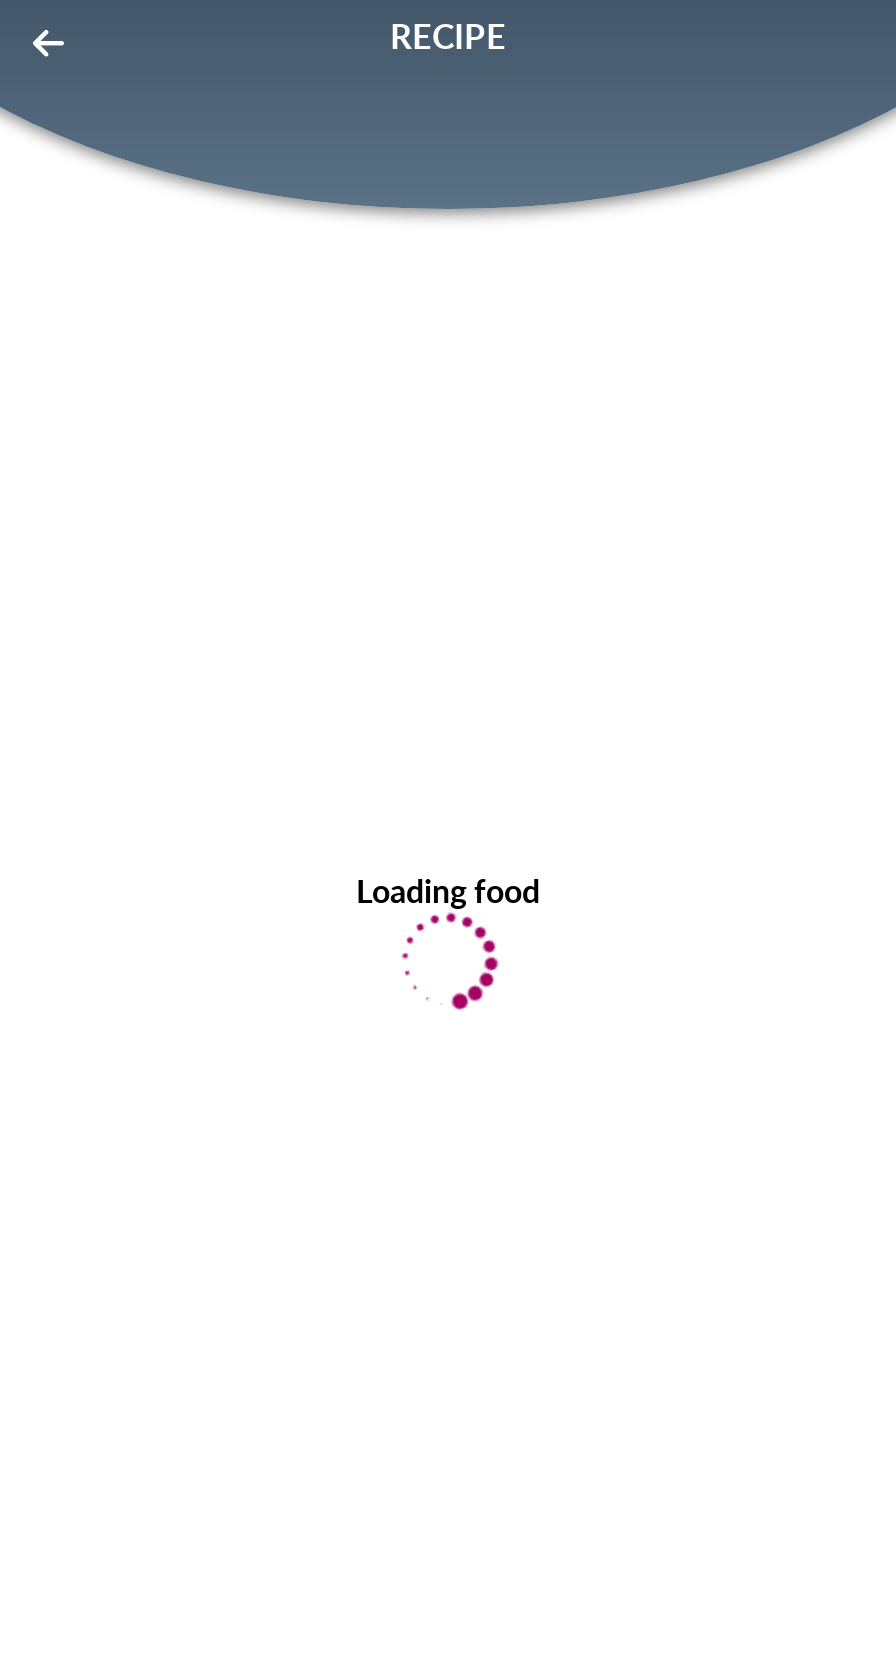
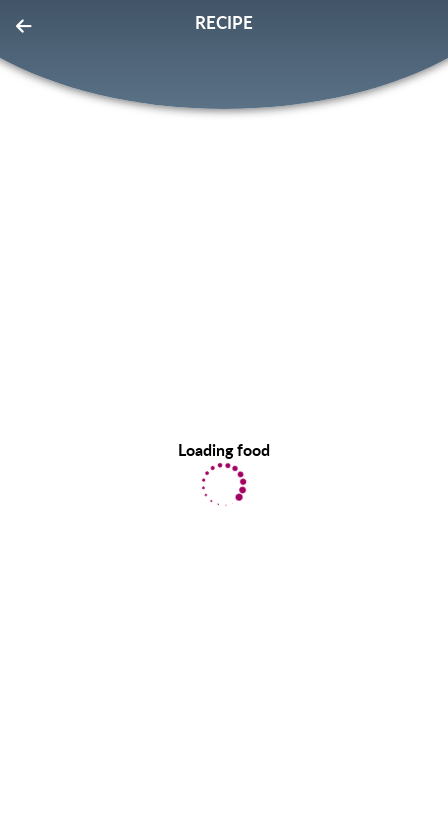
[402,917,500,1011] [image] -> [201,463,249,509] [image]

